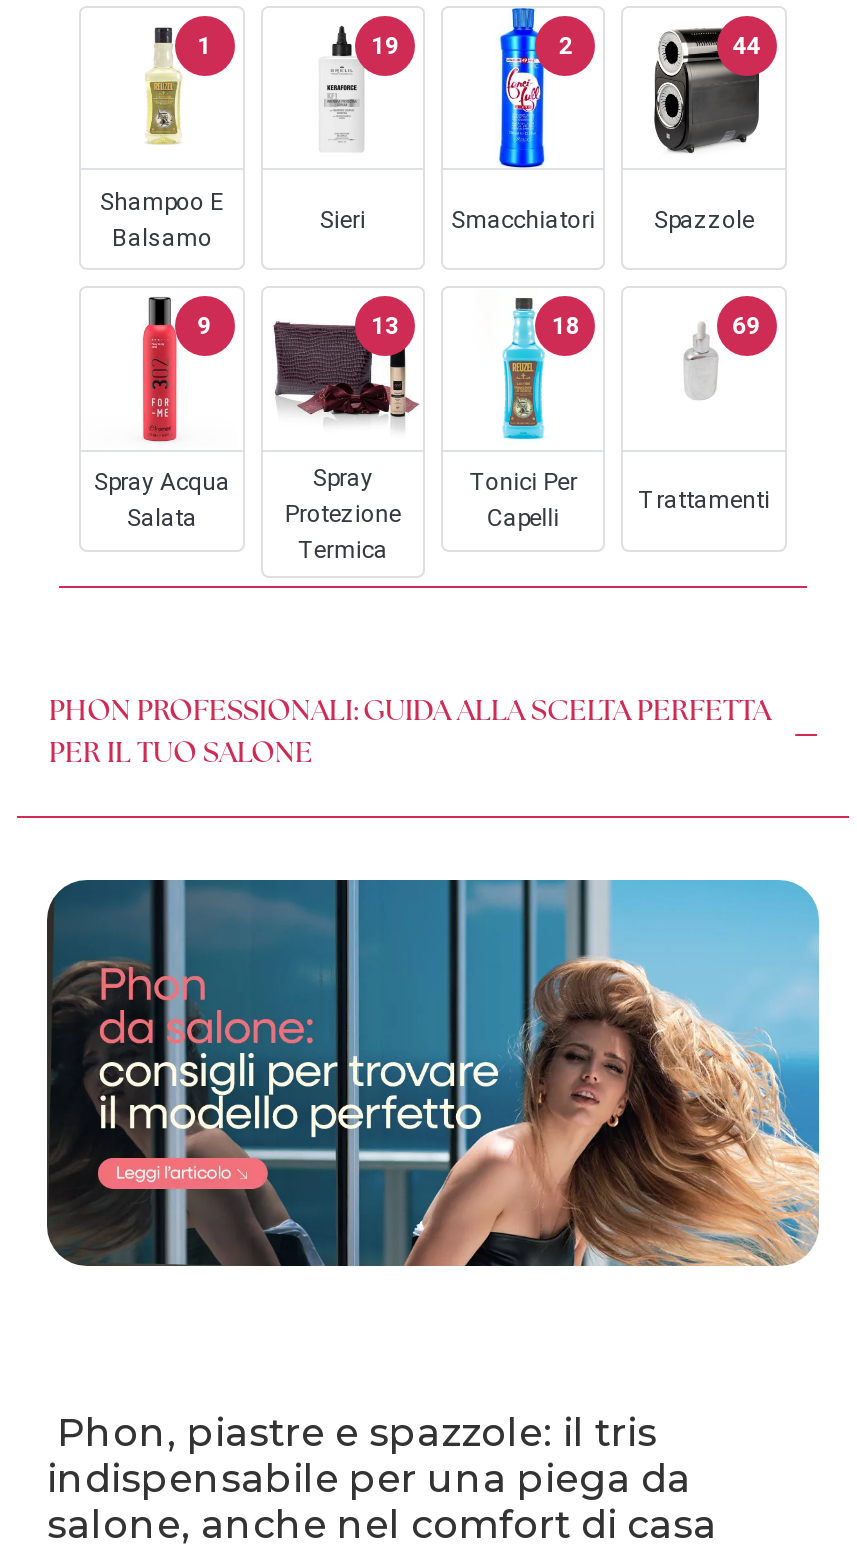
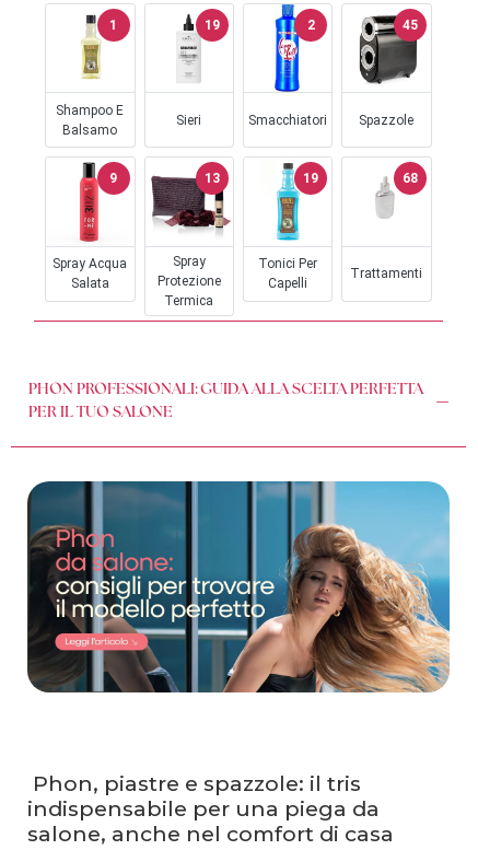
[732,32,760,60] 44 -> [402,17,417,33] 45
[552,312,580,340] 18 -> [303,171,319,186] 19
[732,312,760,340] 69 -> [402,171,417,186] 68

